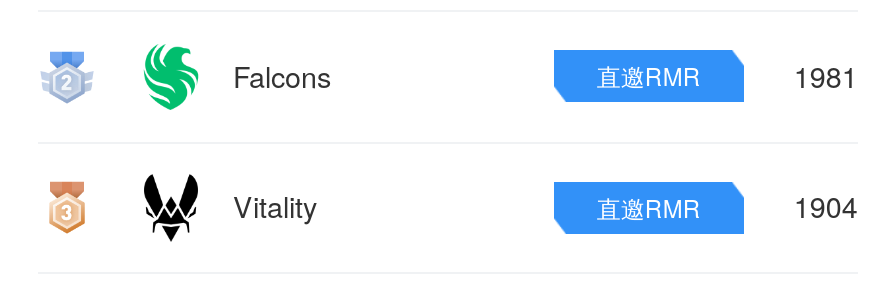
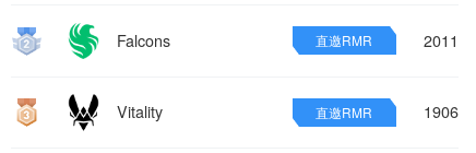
[794,56,858,96] 1981 -> [423,29,458,51] 2011
[794,187,858,227] 1904 -> [423,101,458,123] 1906

